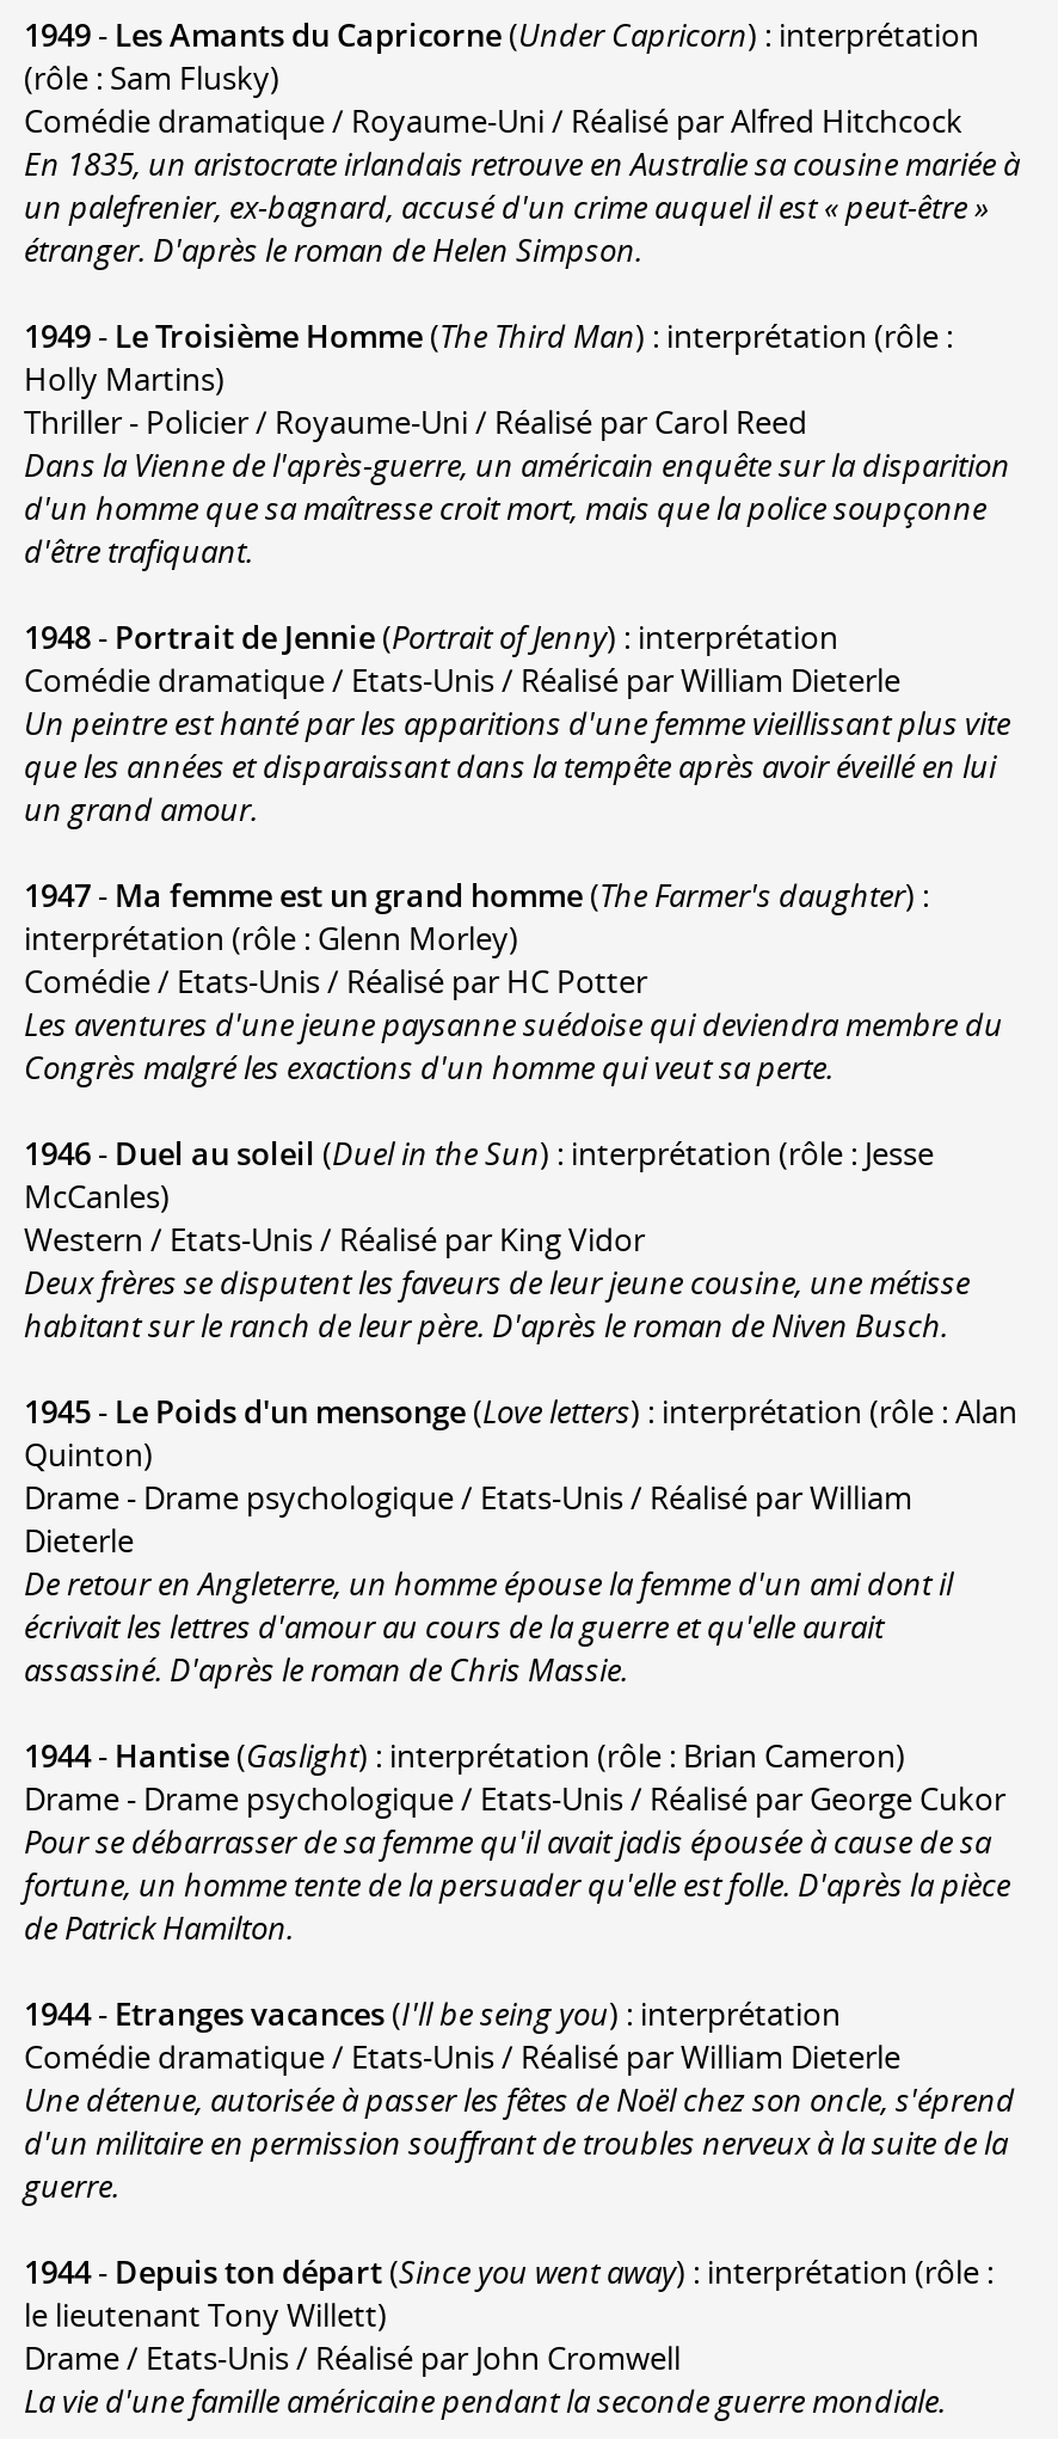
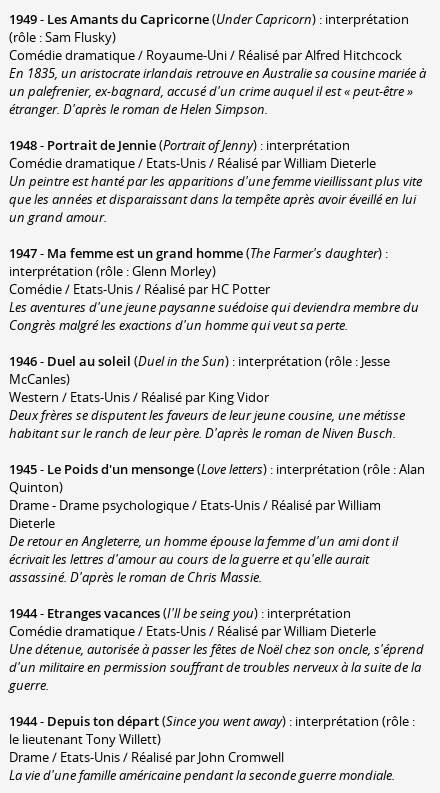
[24,314,1010,572] 1949 - Le Troisième Homme (The Third Man) : interprétation (rôle : | Holly Martins) | Thriller - Policier / Royaume-Uni / Réalisé par Carol Reed | Dans la Vienne de l'après-guerre, un américain enquête sur la disparition | d'un homme que sa maîtresse croit mort, mais que la police soupçonne | d'être trafiquant. -> none
[24,1733,1010,1949] 1944- Hantise (Gaslight) : interprétation (rôle : Brian Cameron) | Drame - Drame psychologique / Etats-Unis / Réalisé par George Cukor | Pour se débarrasser de sa femme qu'il avait jadis épousée à cause de sa | fortune, un homme tente de la persuader qu'elle est folle. D'après la pièce | de Patrick Hamilton. -> none

